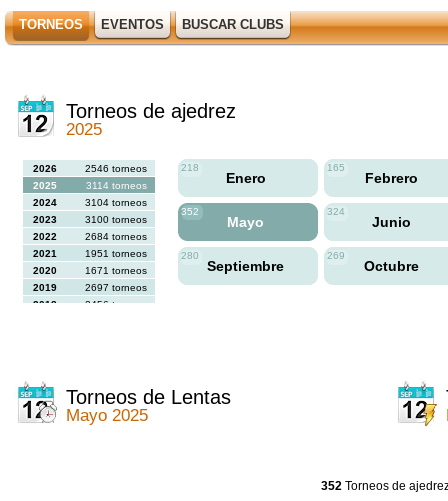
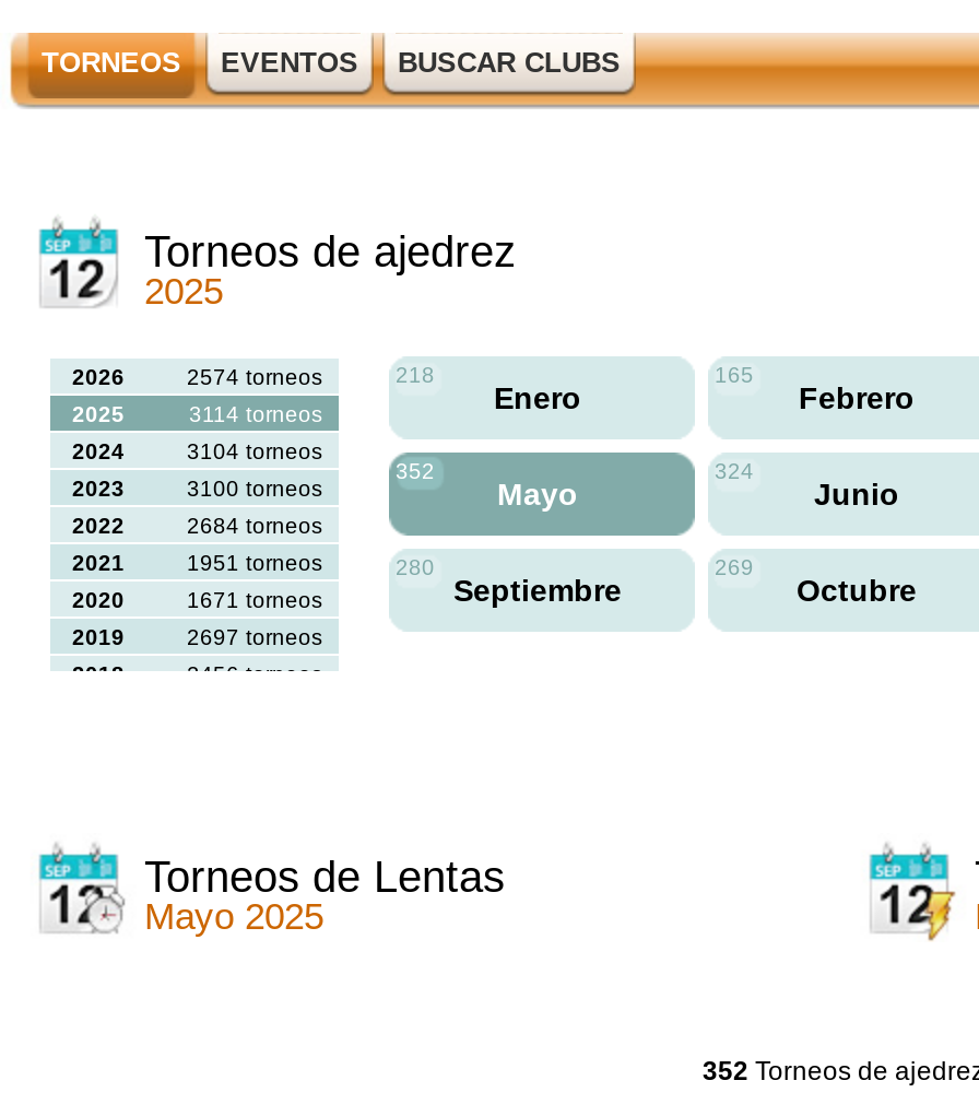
[85,163,147,174] 2546 torneos -> [187,365,322,389] 2574 torneos

